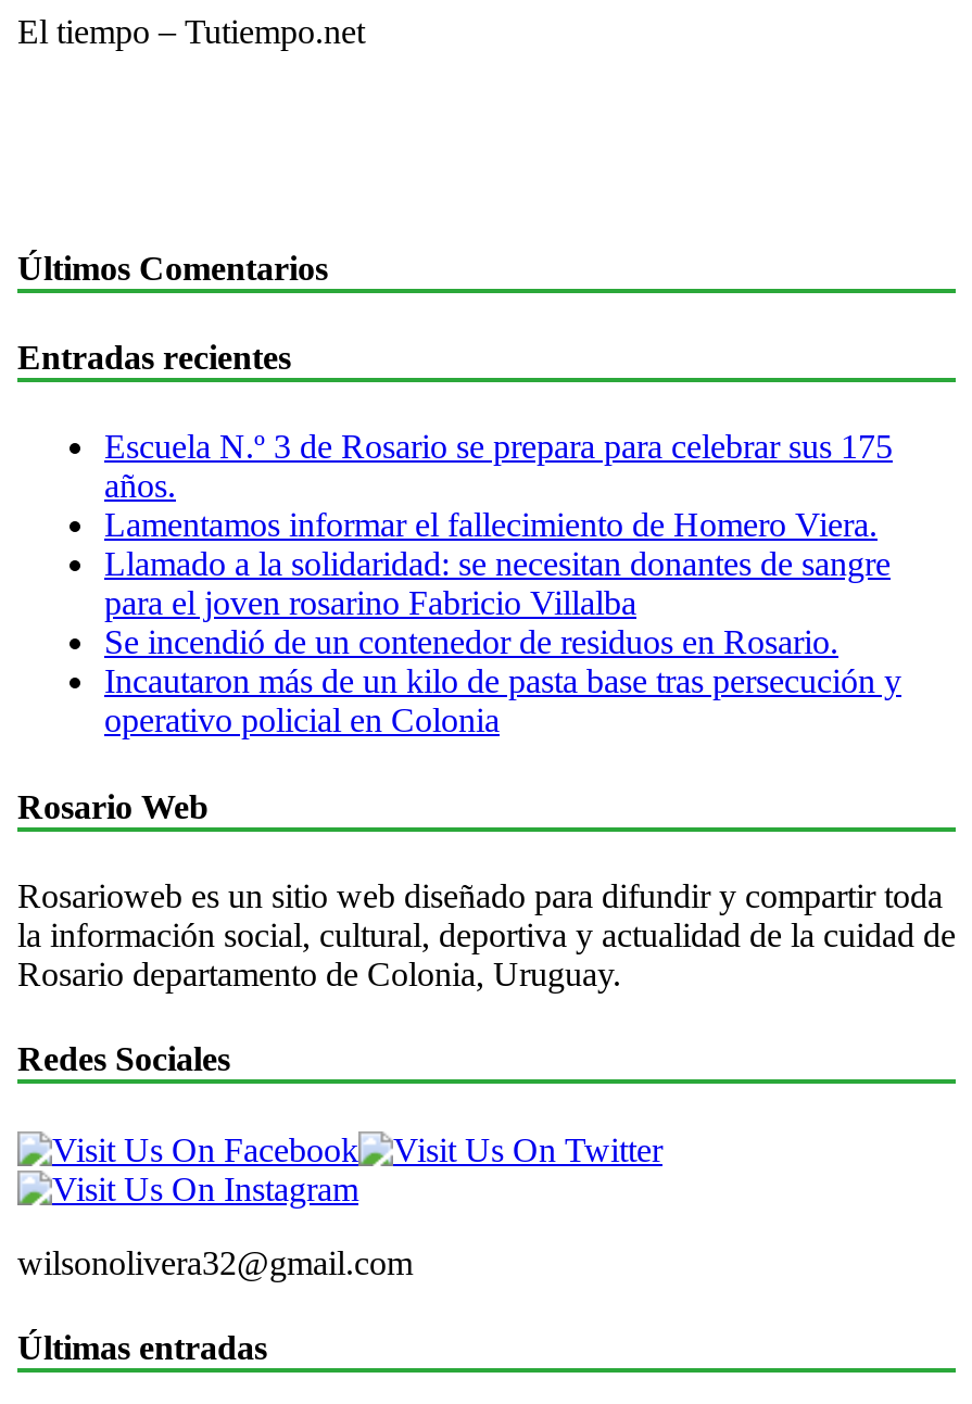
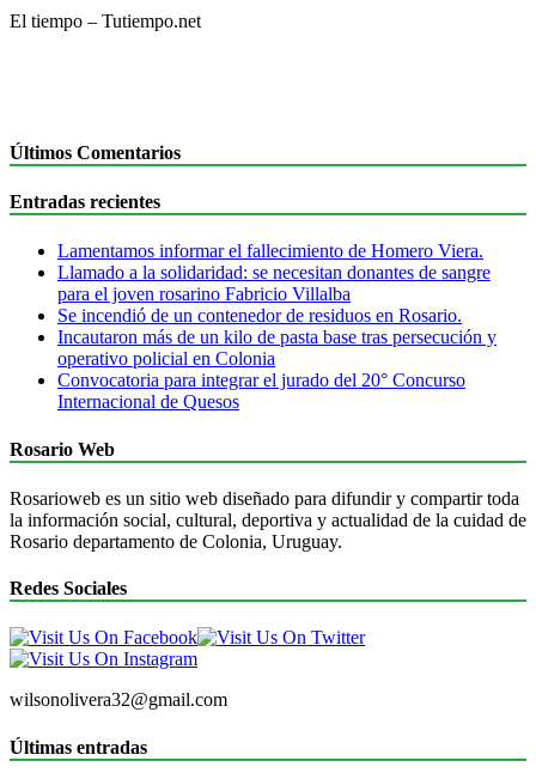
[104,428,893,504] Escuela N.º 3 de Rosario se prepara para celebrar sus 175 | años. -> none
moved [104,507,901,739] -> [57,241,497,369]: Lamentamos informar el fallecimiento de Homero Viera. | Llamado a la solidaridad: se necesitan donantes de sangre | para el joven rosarino Fabricio Villalba | Se incendió de un contenedor de residuos en Rosario. | Incautaron más de un kilo de pasta base tras persecución y | operativo policial en Colonia
none -> [57,370,465,412] Convocatoria para integrar el jurado del 20° Concurso | Internacional de Quesos

